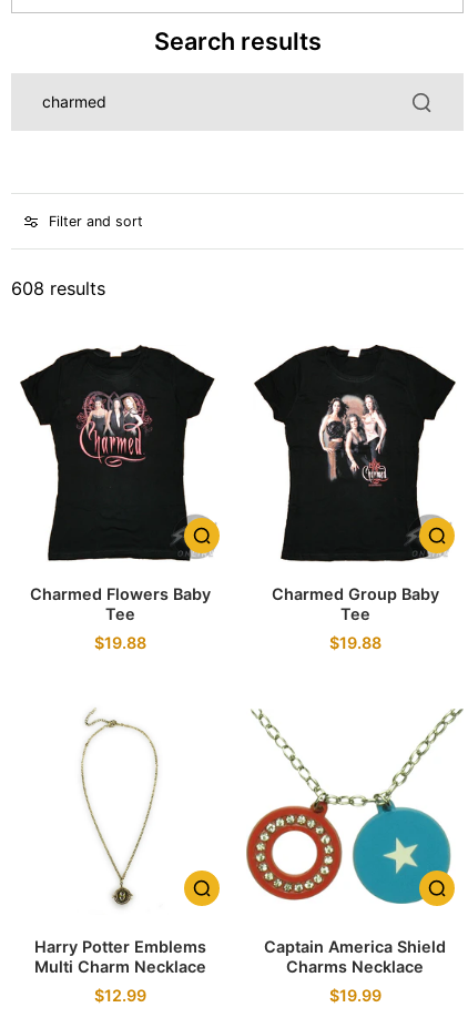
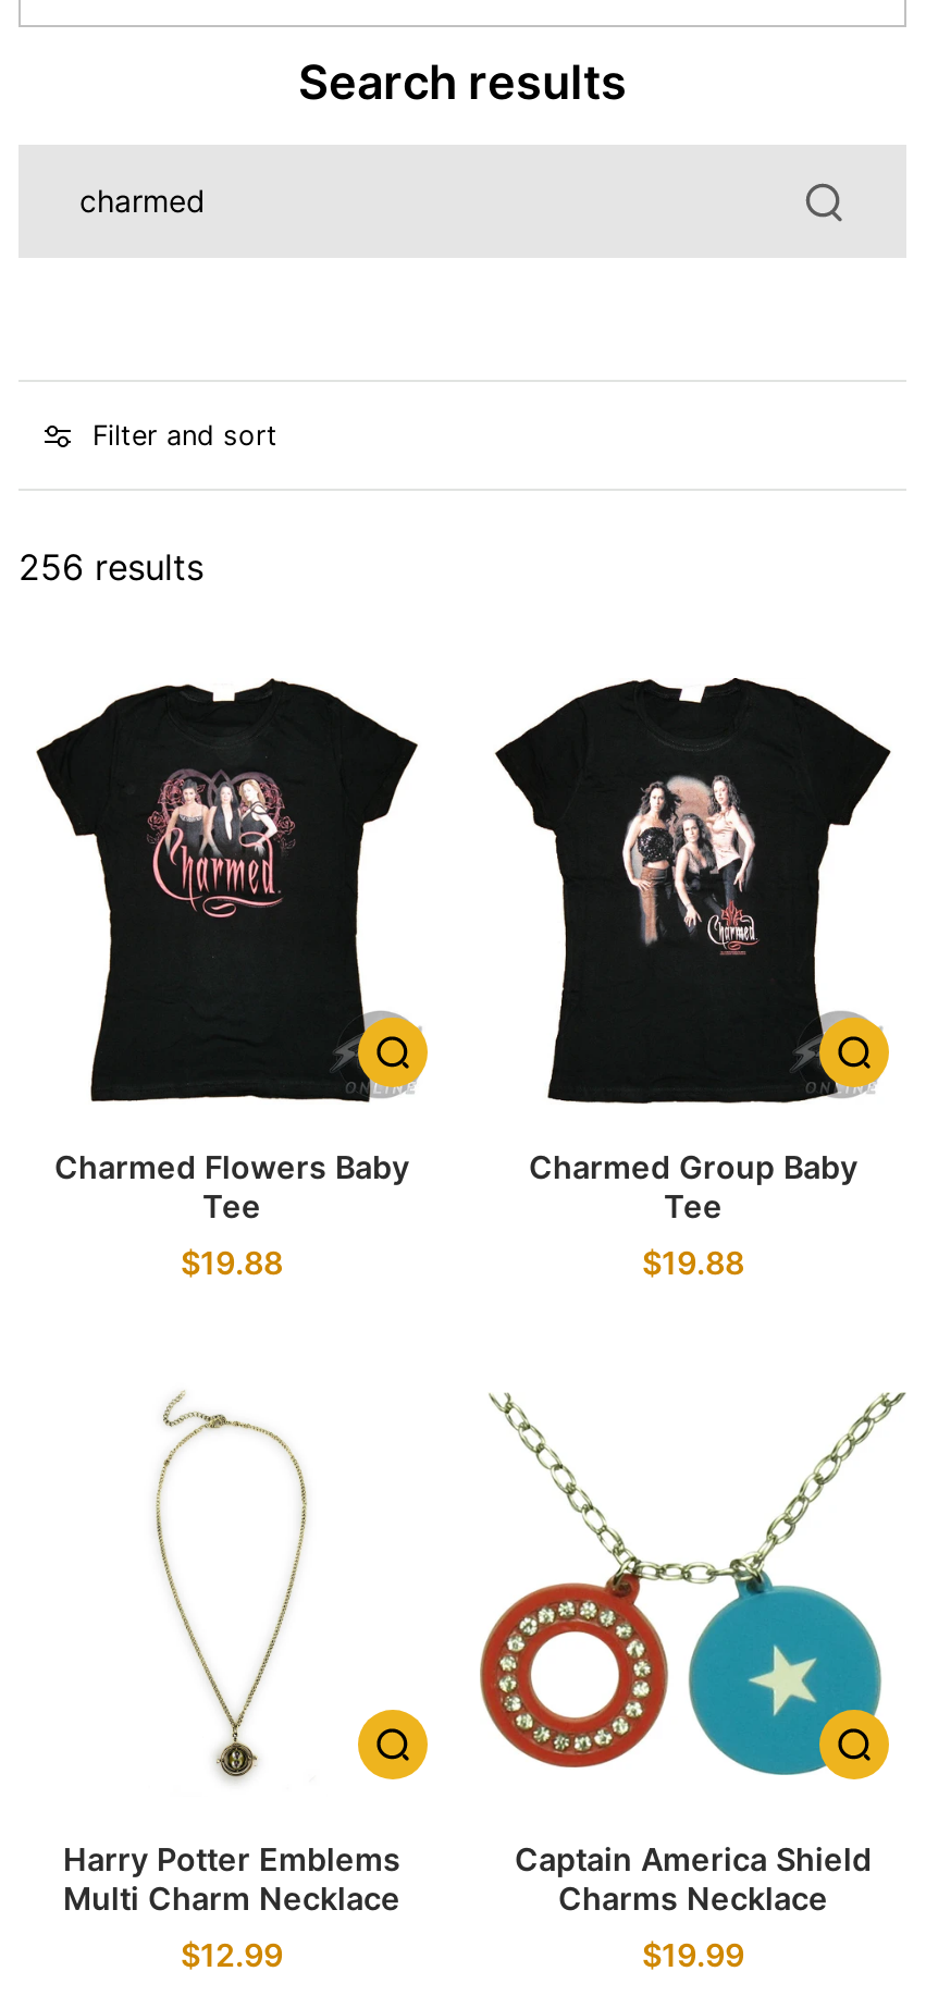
[11,277,105,299] 608 results -> [18,545,203,589] 256 results

